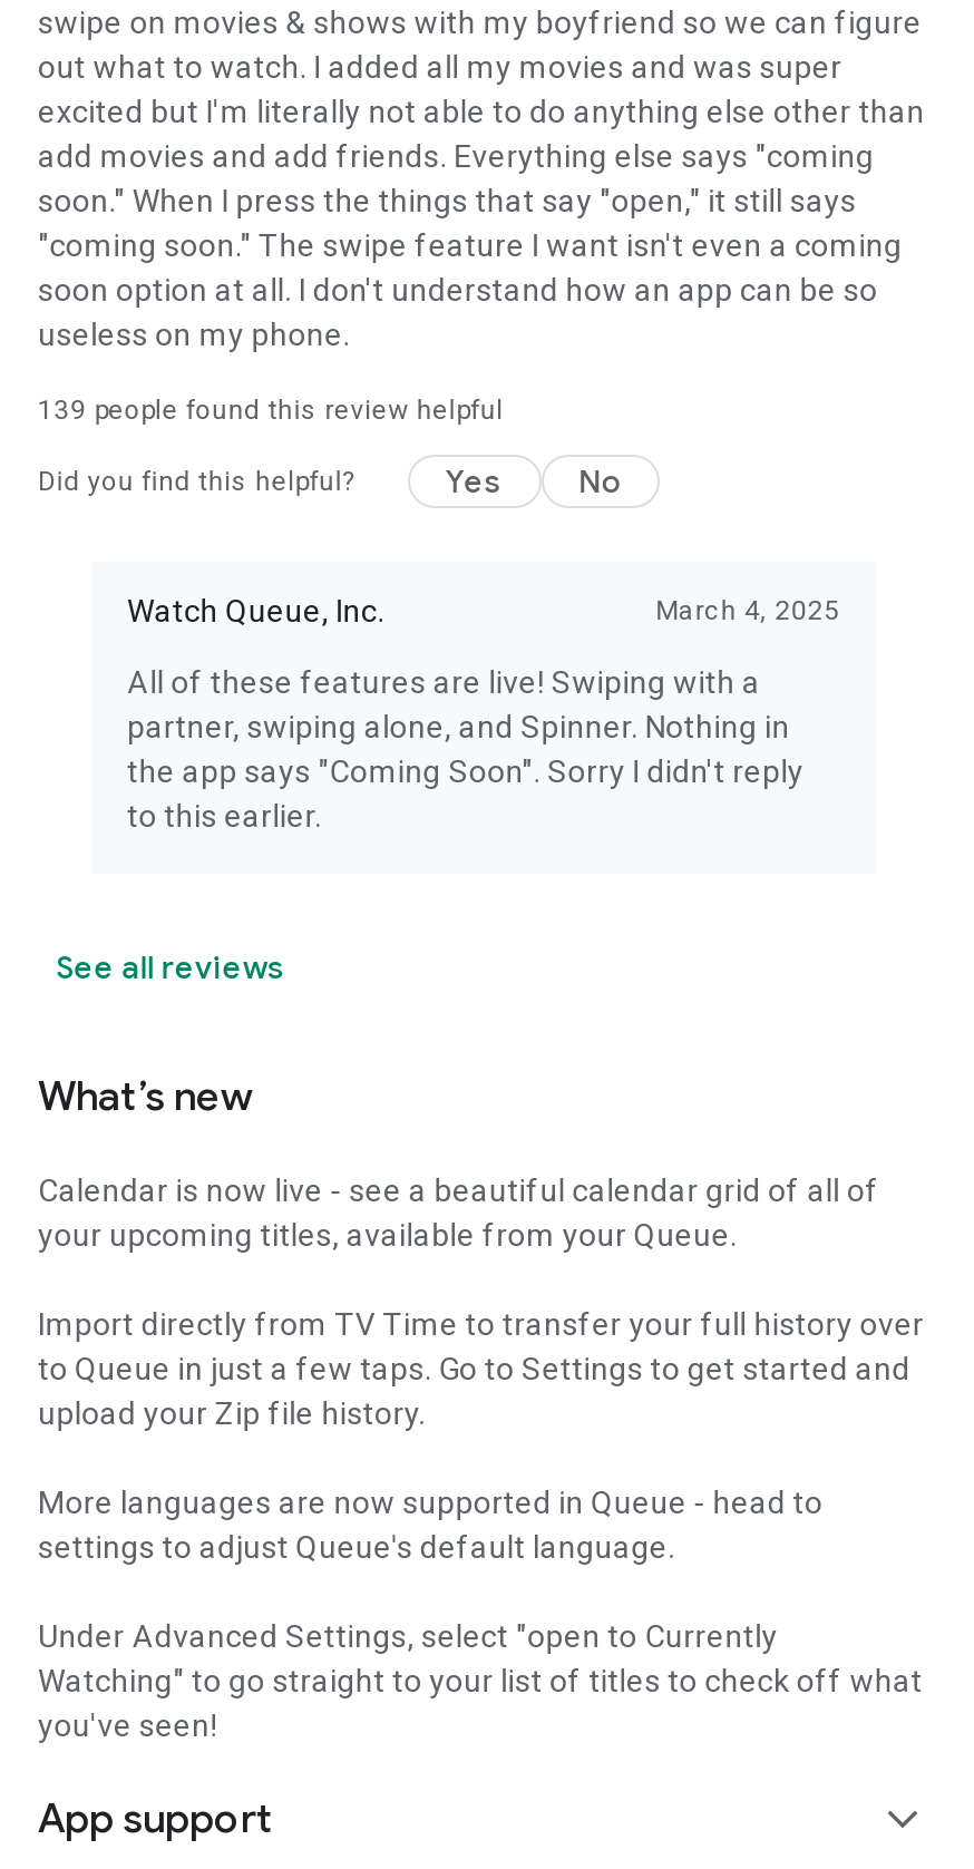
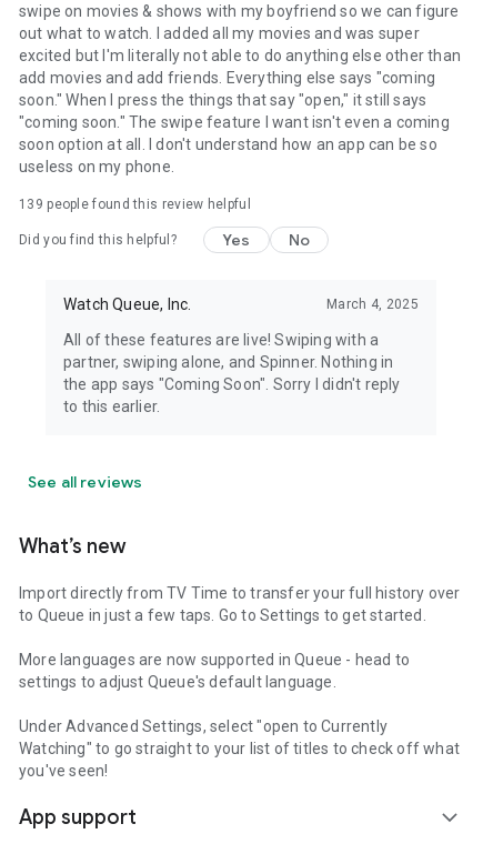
[38,1172,879,1253] Calendar is now live - see a beautiful calendar grid of all of | your upcoming titles, available from your Queue. -> none
[38,1351,910,1431] to Queue in just a few taps. Go to Settings to get started and | upload your Zip file history. -> [19,606,426,624] to Queue in just a few taps. Go to Settings to get started.

